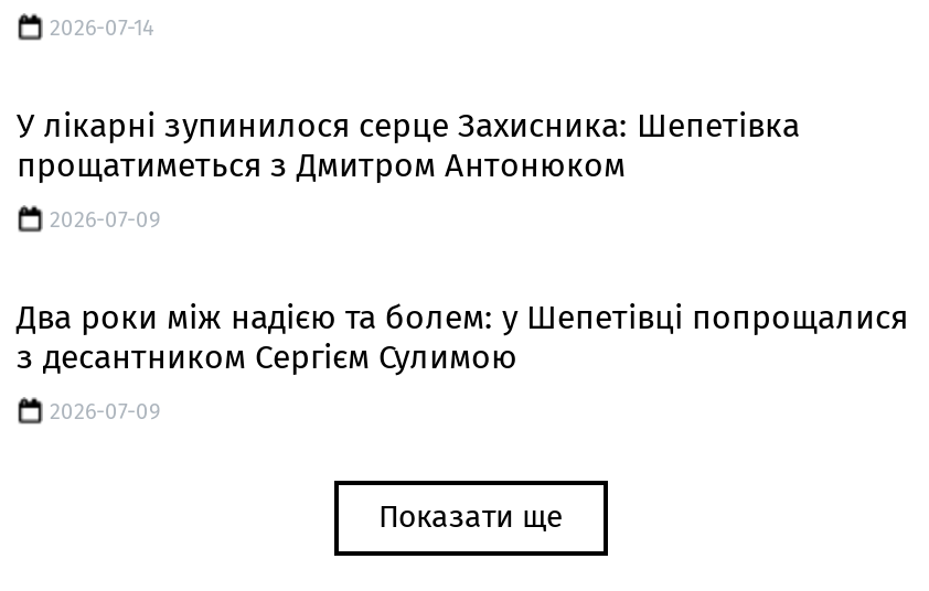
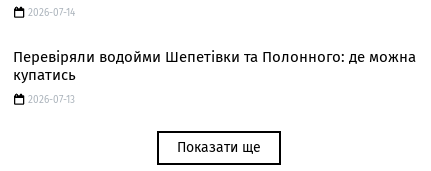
[17,105,908,425] У лікарні зупинилося серце Захисника: Шепетівка | прощатиметься з Дмитром Антонюком | 2026-07-09 | Два роки між надією та болем: у Шепетівці попрощалися | з десантником Сергієм Сулимою | 2026-07-09 -> [13,48,416,106] Перевіряли водойми Шепетівки та Полонного: де можна | купатись | 2026-07-13

